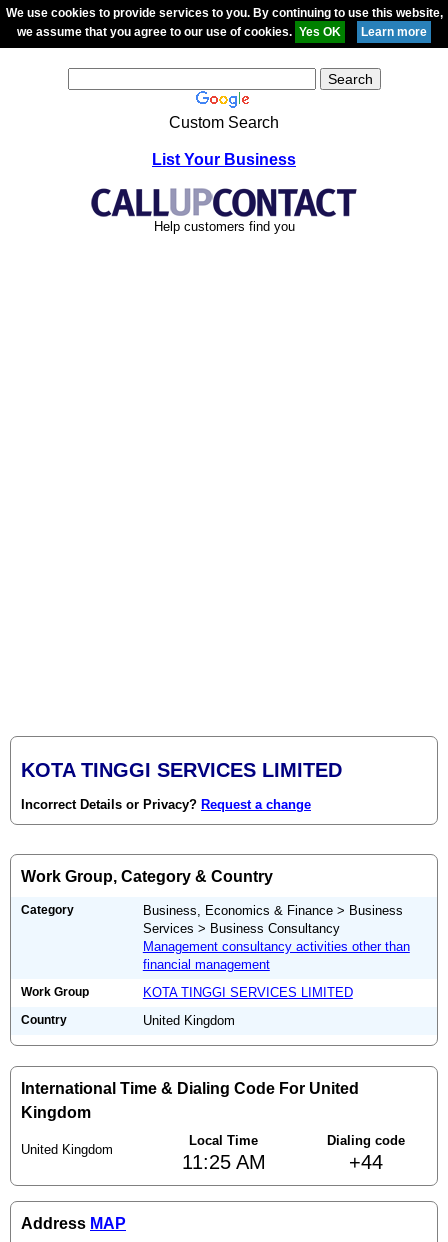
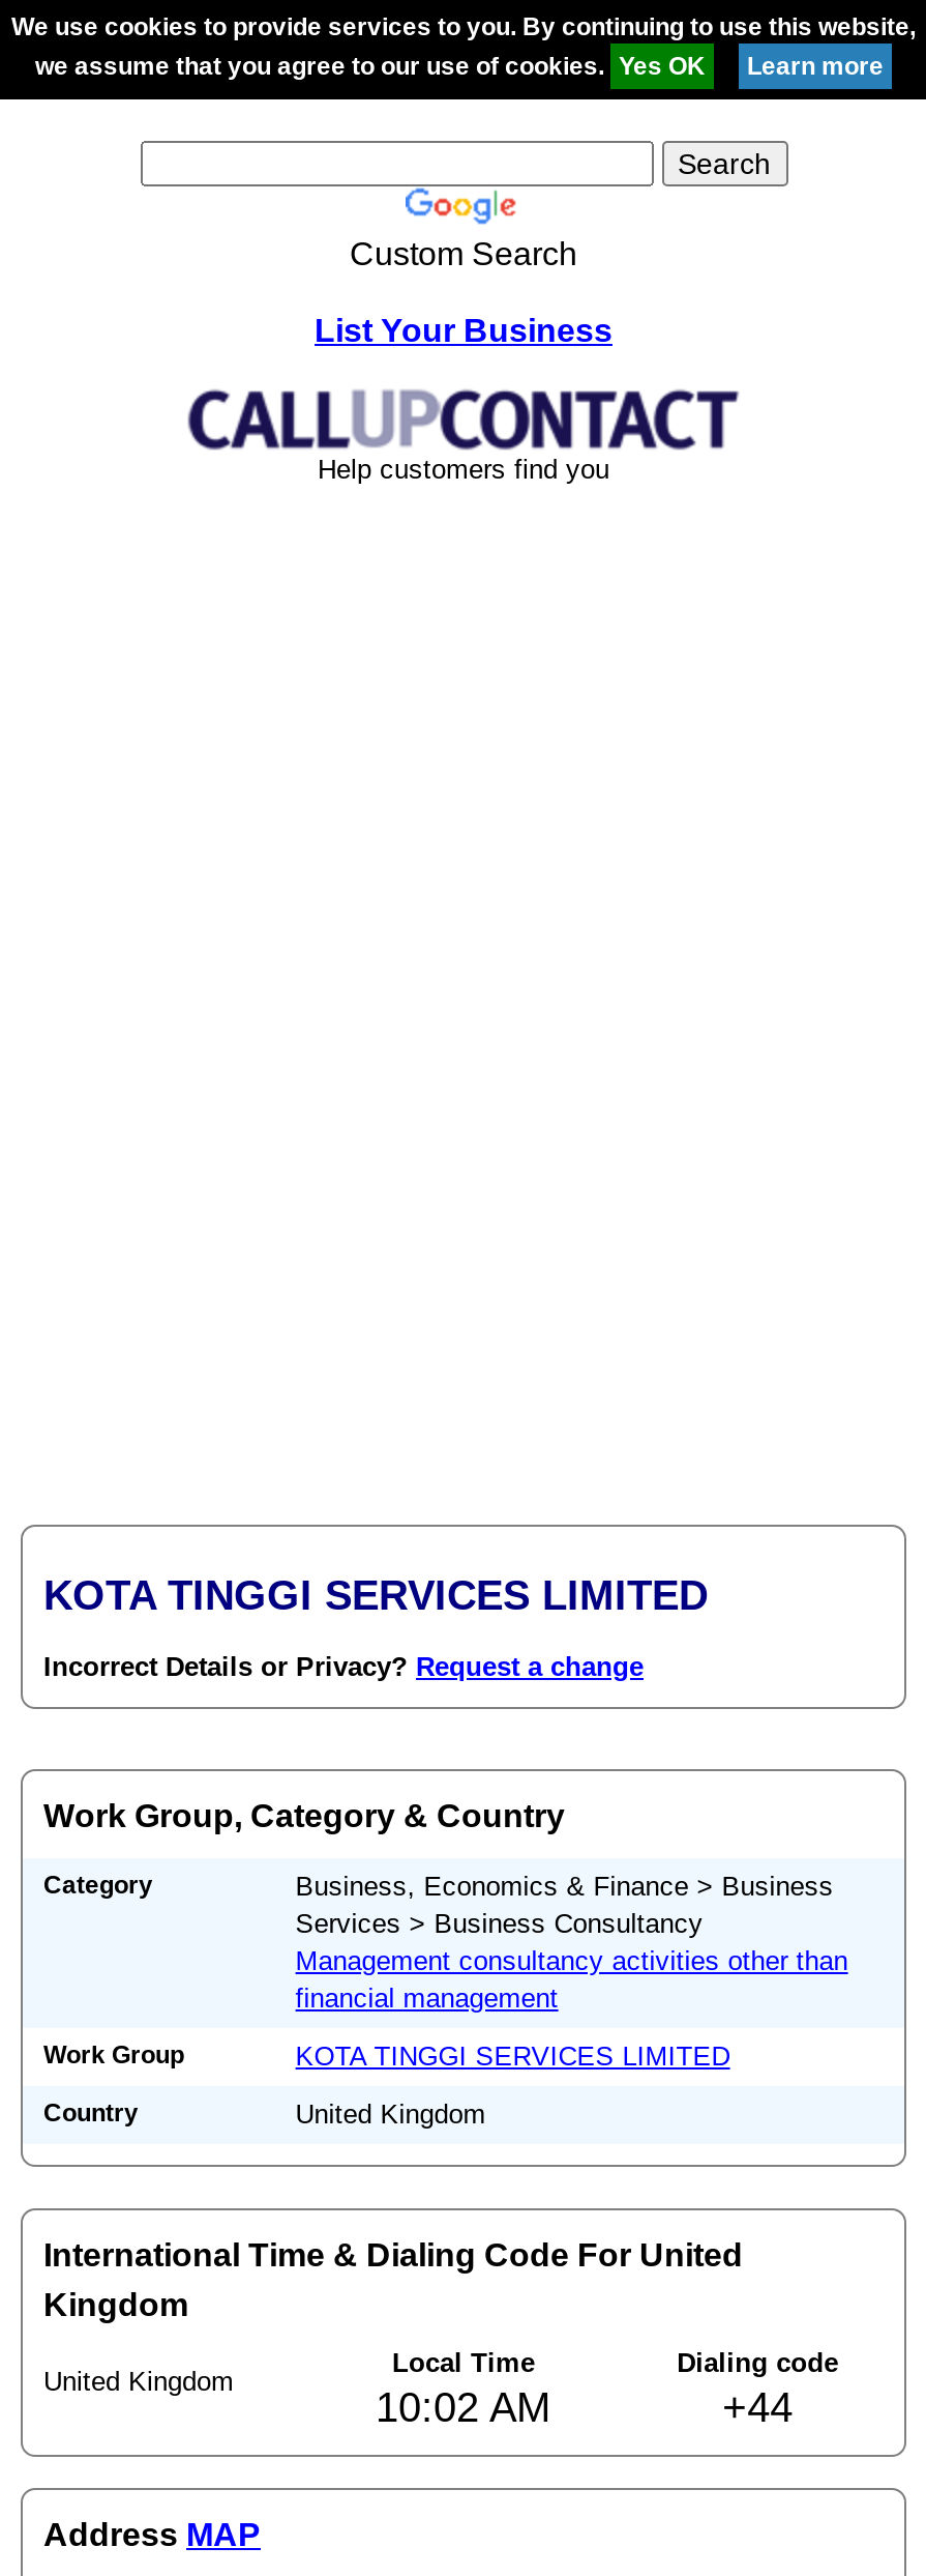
[182,1151,266,1173] 11:25 AM -> [376,2384,551,2430] 10:02 AM

